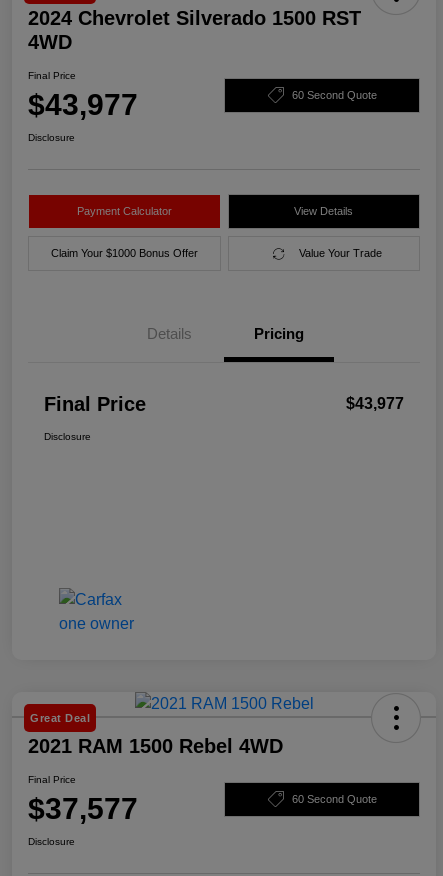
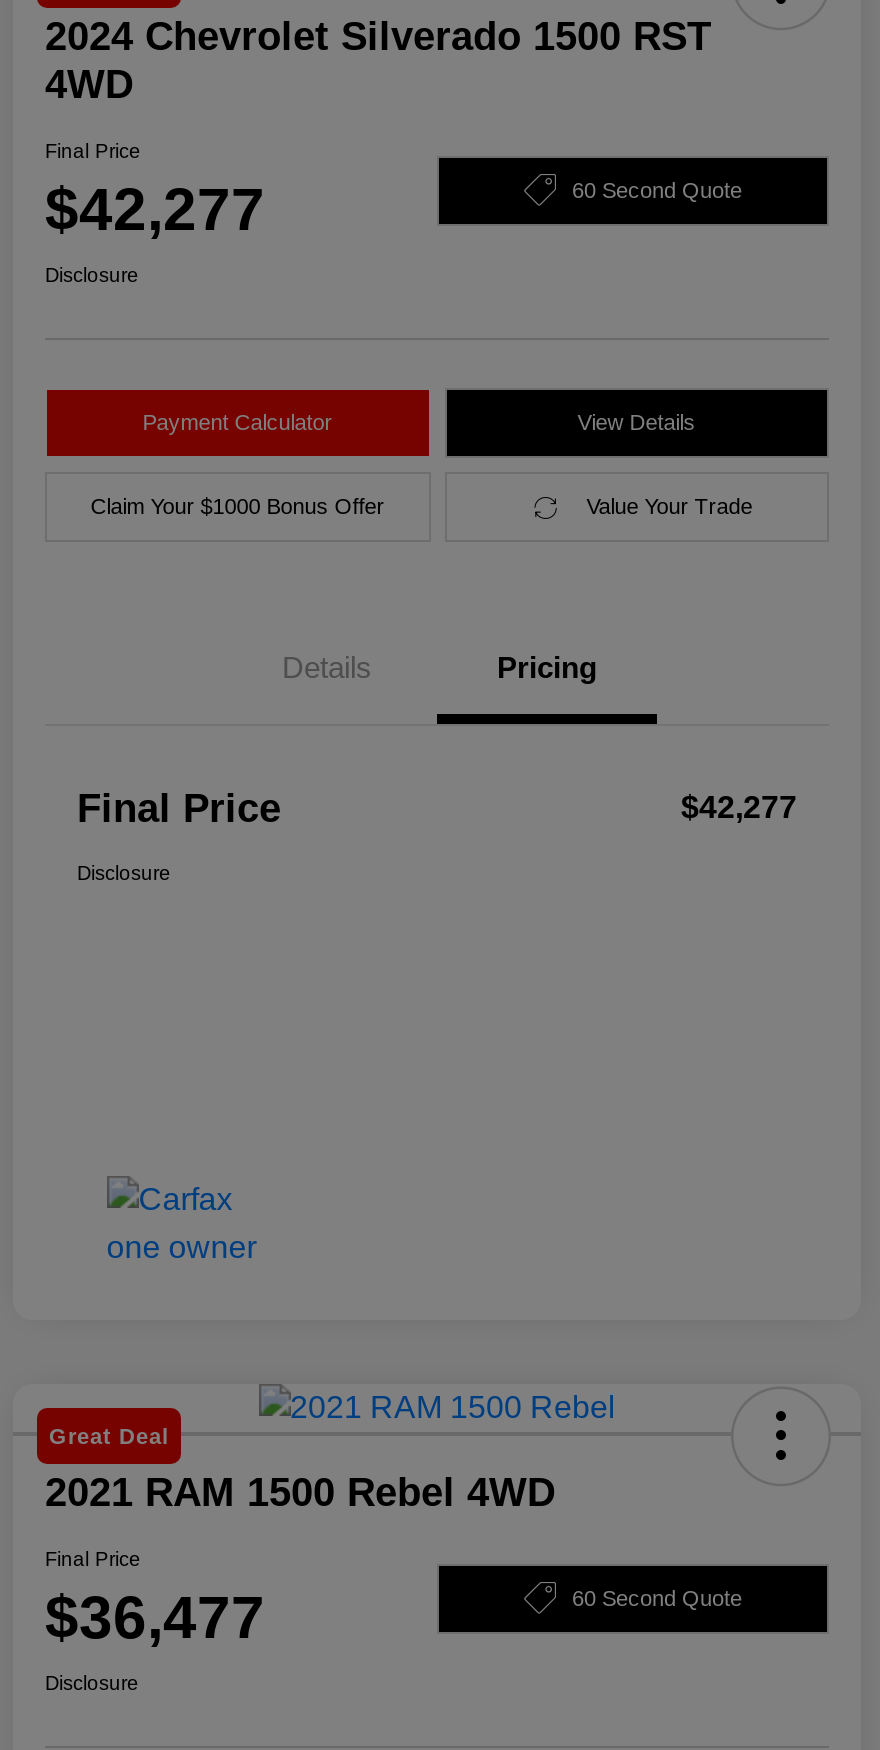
[28,88,138,121] $43,977 -> [45,176,265,242] $42,277
[346,395,404,412] $43,977 -> [681,790,797,824] $42,277
[28,792,138,825] $37,577 -> [45,1584,265,1650] $36,477

